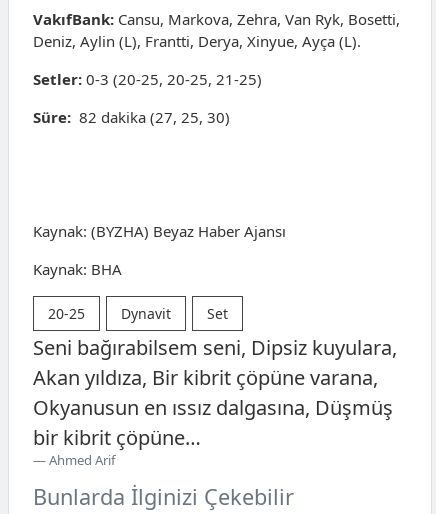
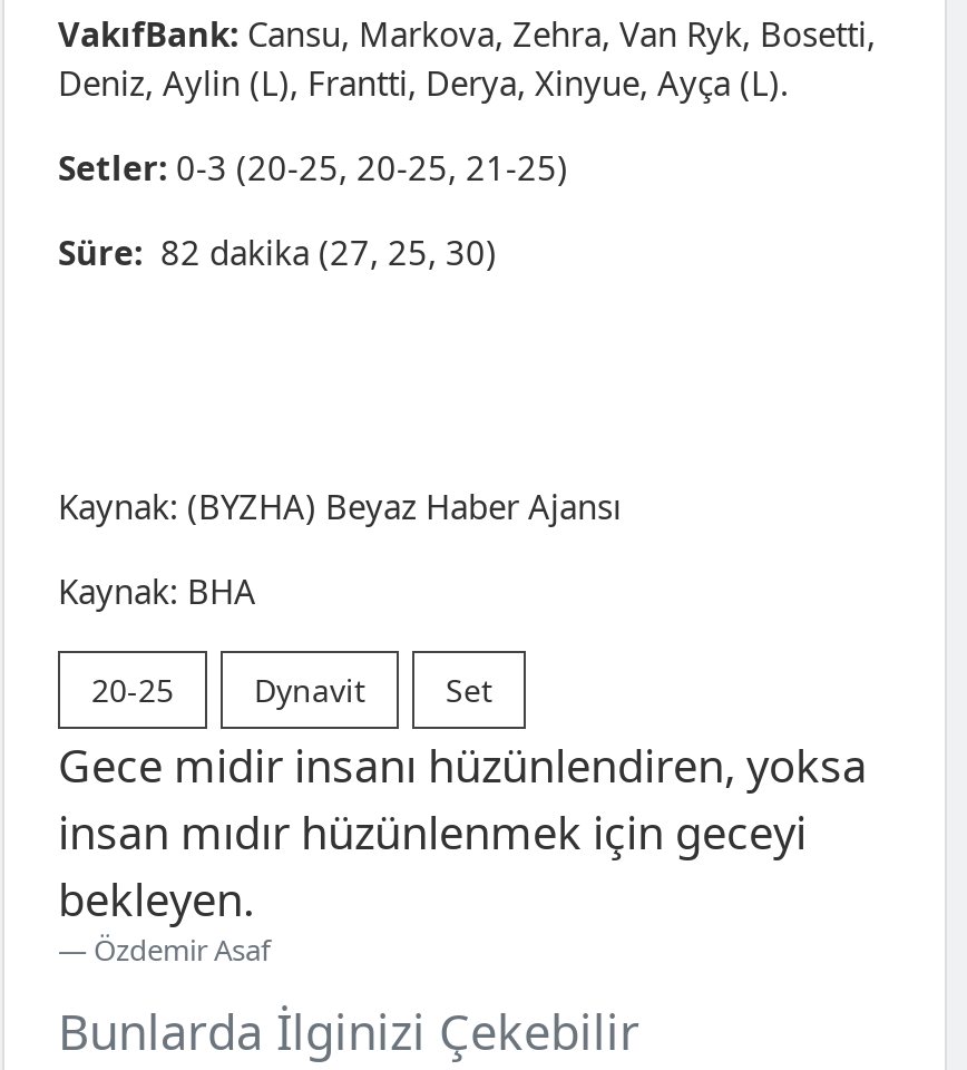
[33,334,397,469] Seni bağırabilsem seni, Dipsiz kuyulara, | Akan yıldıza, Bir kibrit çöpüne varana, | Okyanusun en ıssız dalgasına, Düşmüş | bir kibrit çöpüne… | Ahmed Arif -> [58,736,867,970] Gece midir insanı hüzünlendiren, yoksa | insan mıdır hüzünlenmek için geceyi | bekleyen. | Özdemir Asaf

